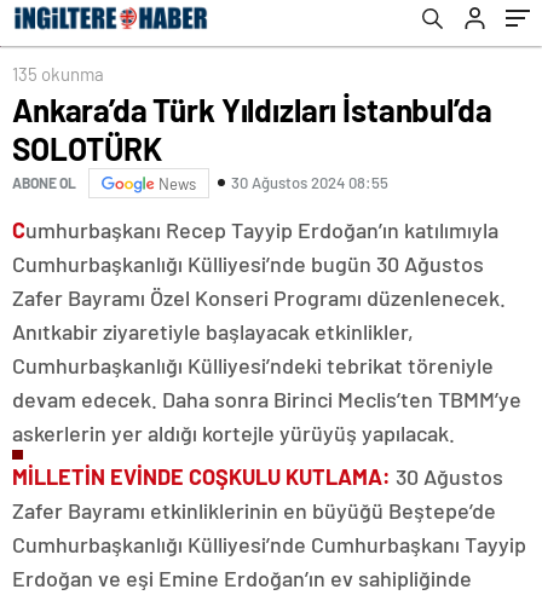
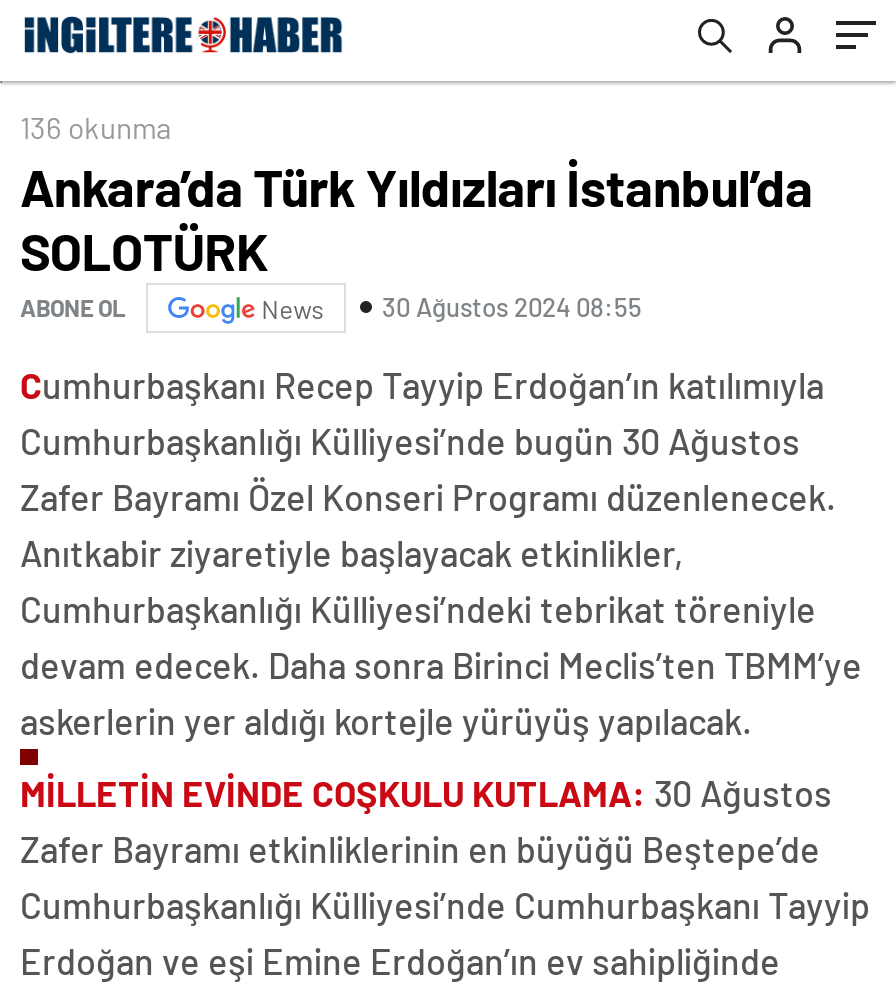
[12,62,104,84] 135 okunma -> [20,108,172,144] 136 okunma

